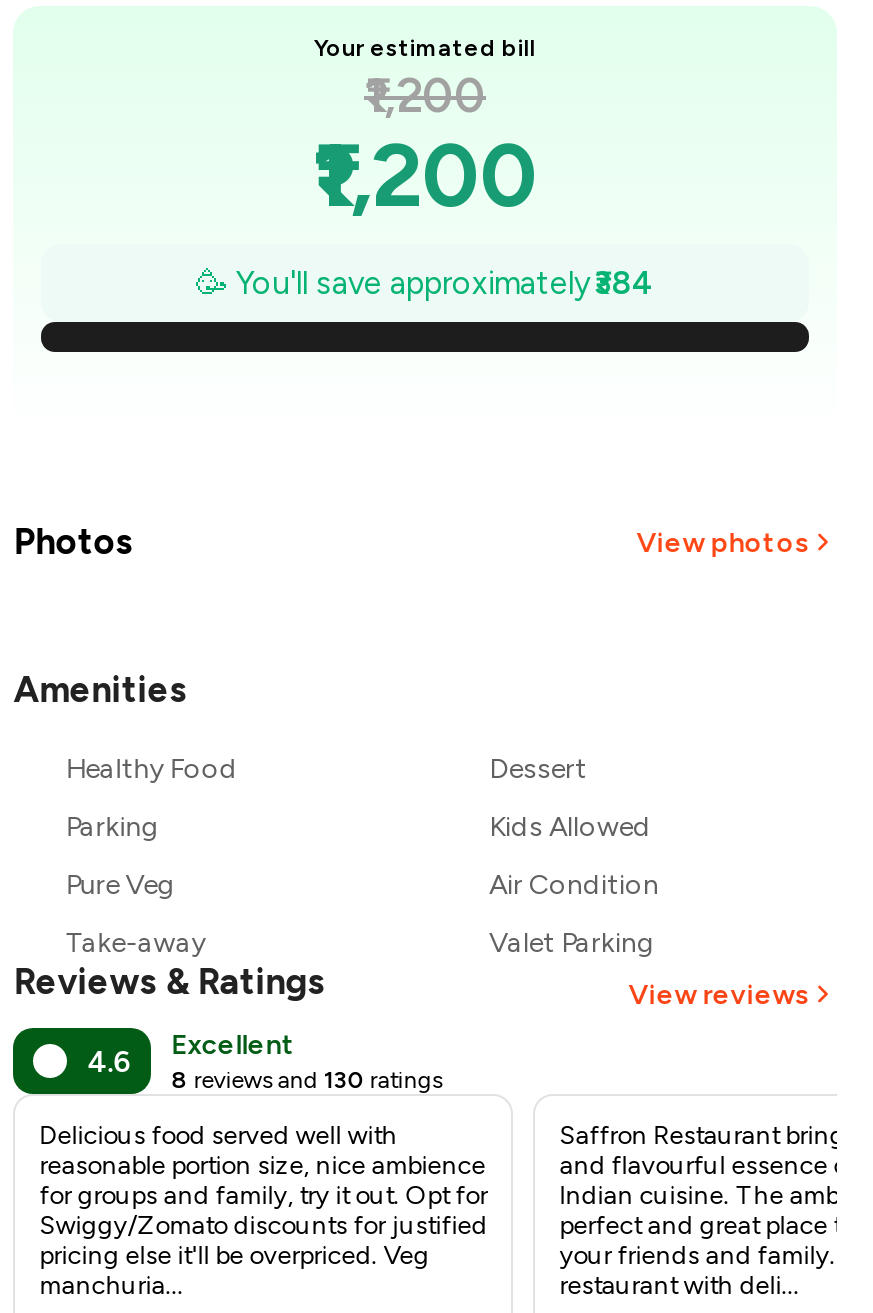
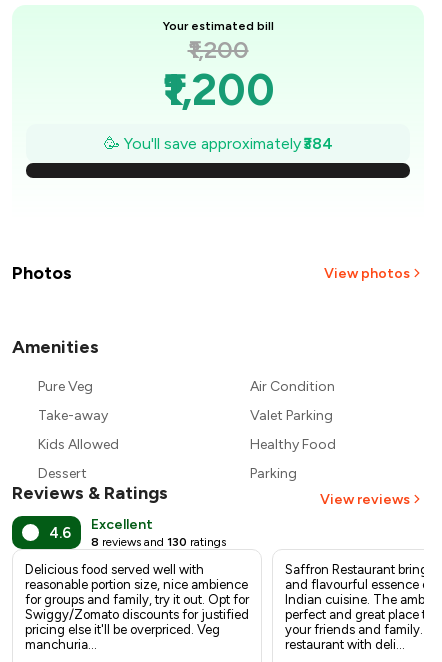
moved [66,752,651,844] -> [38,436,336,482]: Kids Allowed | Healthy Food | Dessert | Parking
moved [66,868,659,960] -> [38,378,335,424]: Pure Veg | Air Condition | Take-away | Valet Parking

